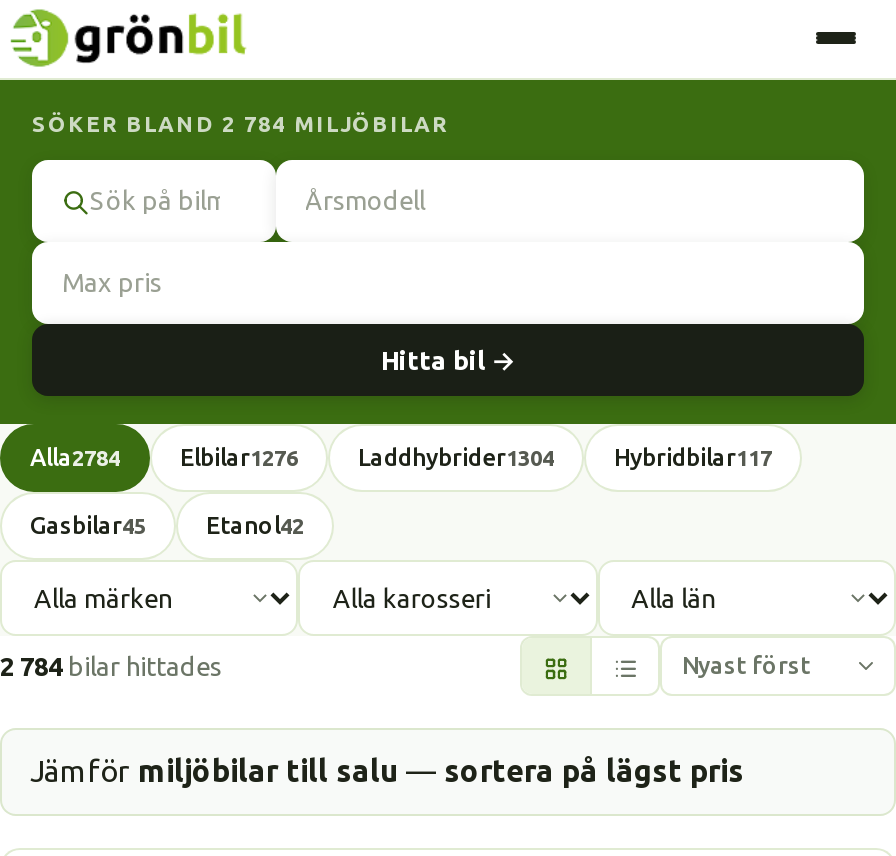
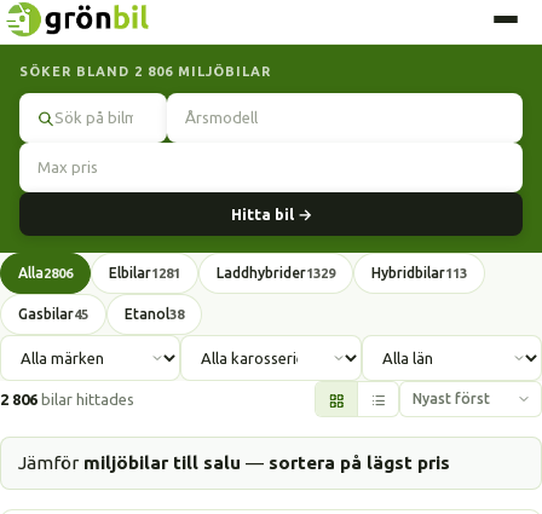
[32,112,448,136] SÖKER BLAND 2 784 MILJÖBILAR -> [19,64,271,79] SÖKER BLAND 2 806 MILJÖBILAR
[30,444,120,470] Alla2784 -> [18,265,73,281] Alla2806
[180,444,298,470] Elbilar1276 -> [109,265,180,281] Elbilar1281
[358,444,554,470] Laddhybrider1304 -> [217,265,335,281] Laddhybrider1329
[614,444,772,470] Hybridbilar117 -> [371,265,467,281] Hybridbilar113
[206,512,304,538] Etanol 42 -> [125,306,184,322] Etanol 38
[0,651,222,679] 2 784 bilar hittades -> [0,390,134,407] 2 806 bilar hittades

